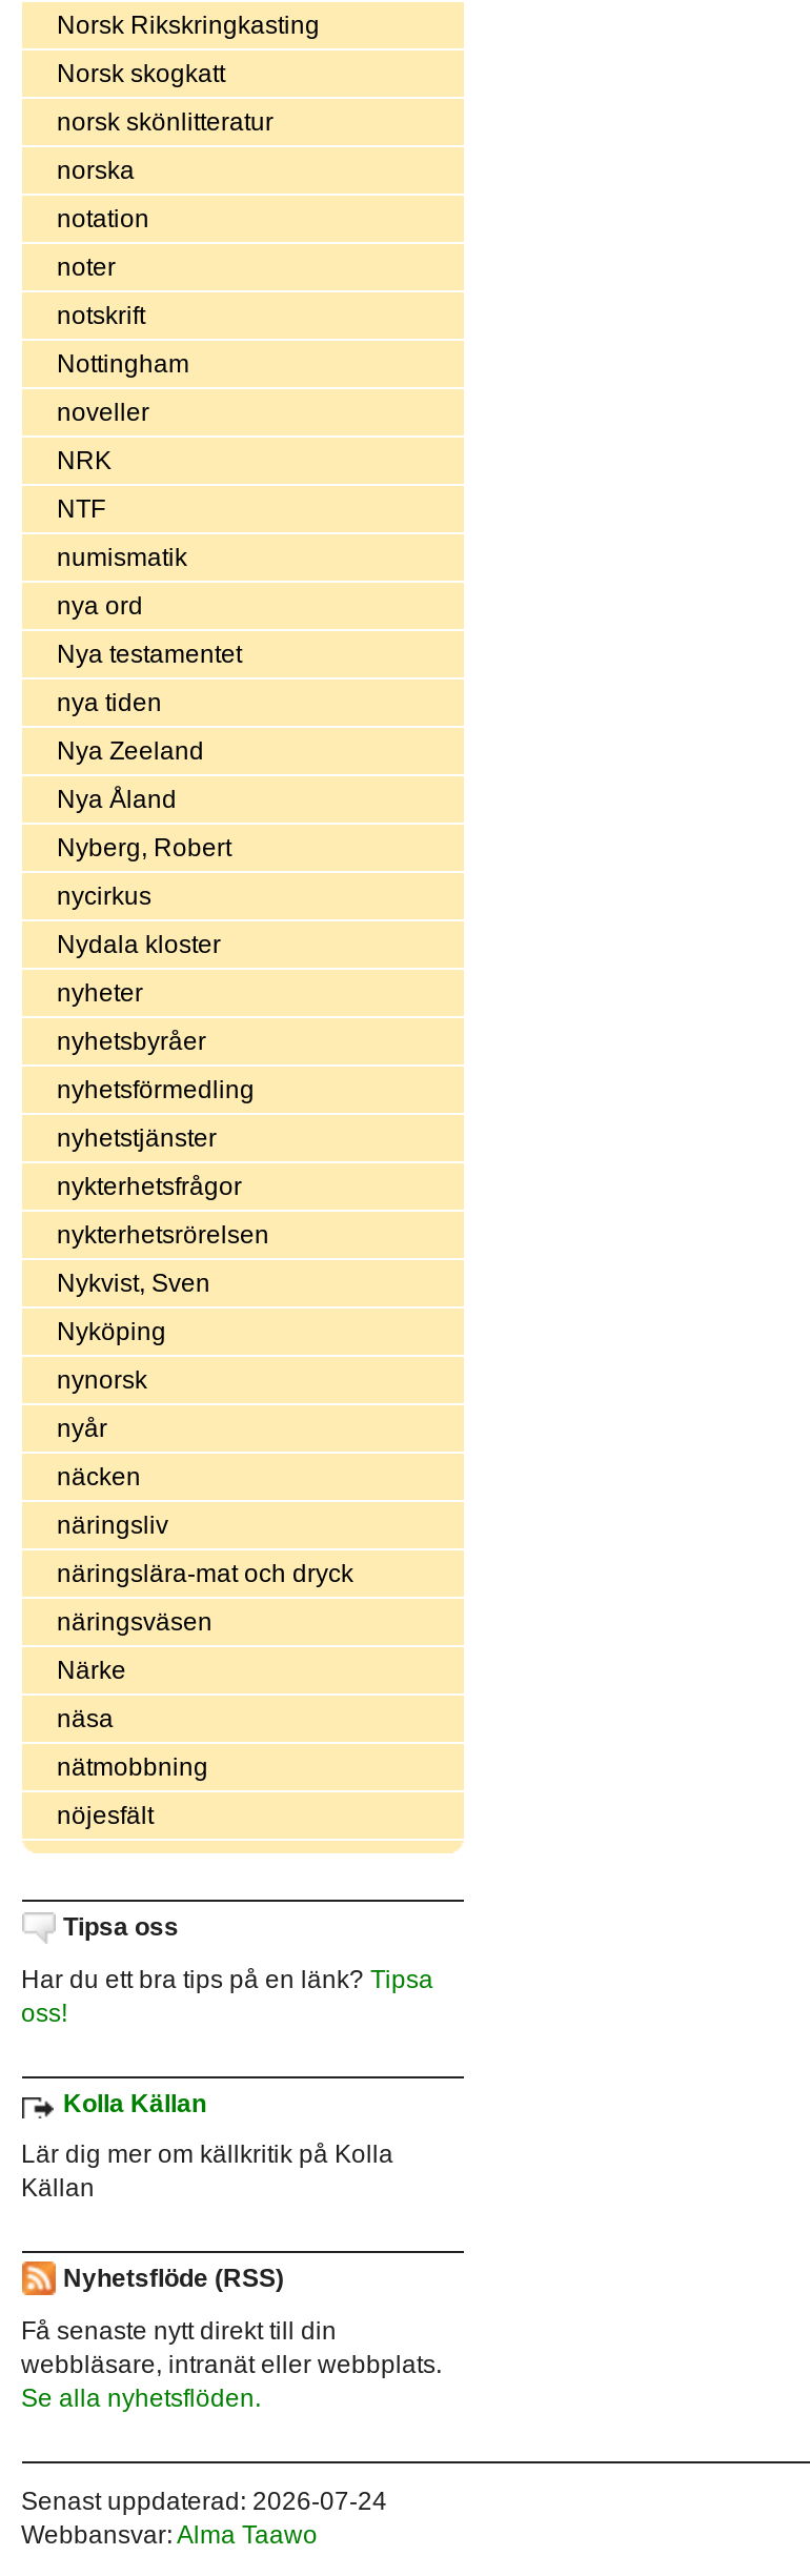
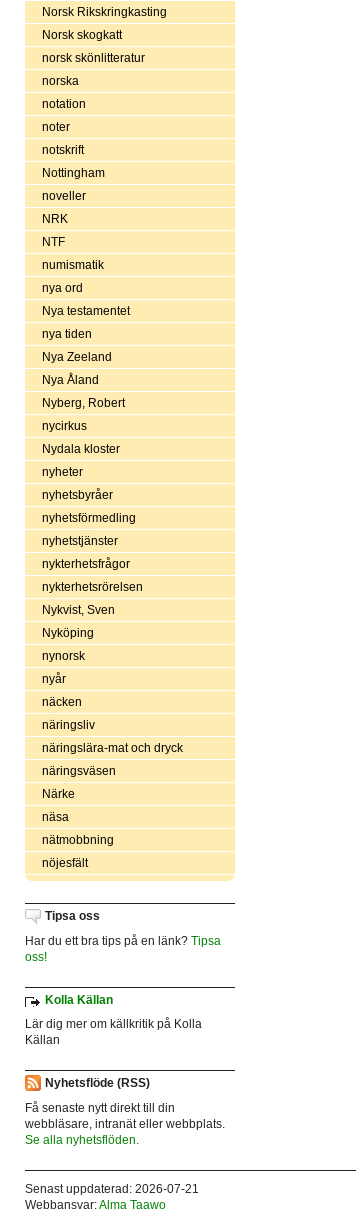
[21,2486,387,2515] Senast uppdaterad: 2026-07-24 -> [24,1182,198,1196] Senast uppdaterad: 2026-07-21

